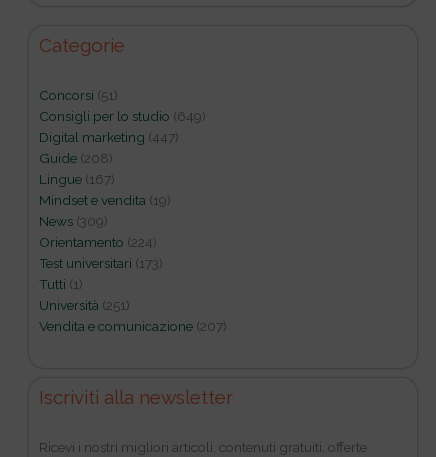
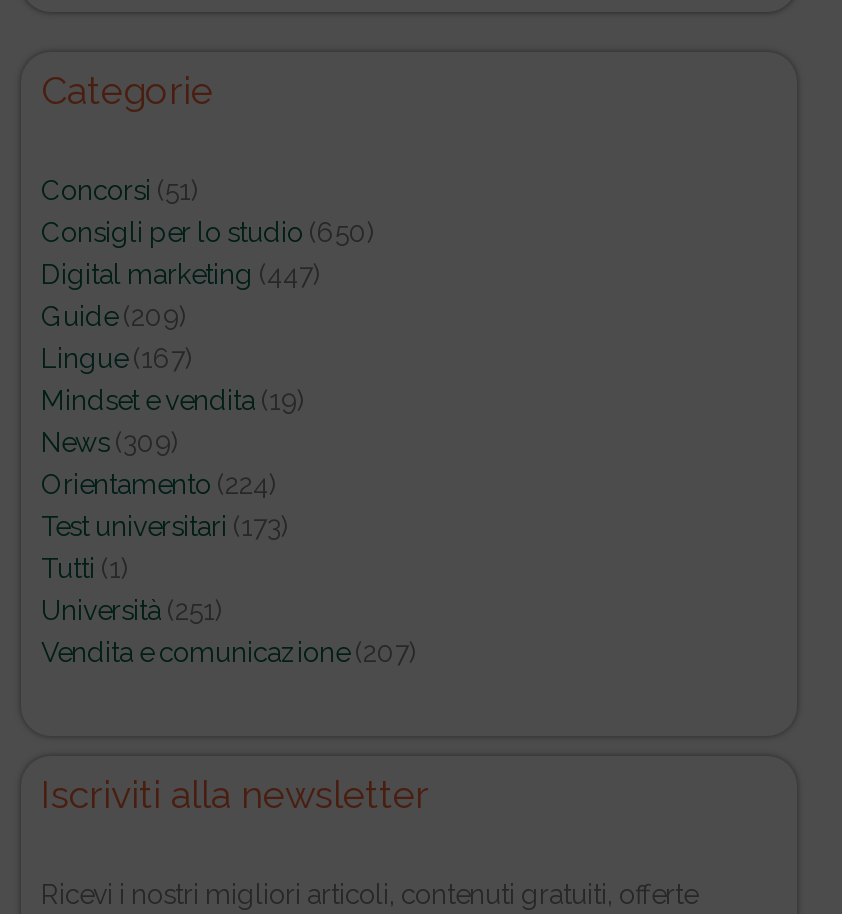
[39,108,206,124] Consigli per lo studio (649) -> [41,216,375,248] Consigli per lo studio (650)
[39,150,113,166] Guide(208) -> [41,300,187,332] Guide(209)

